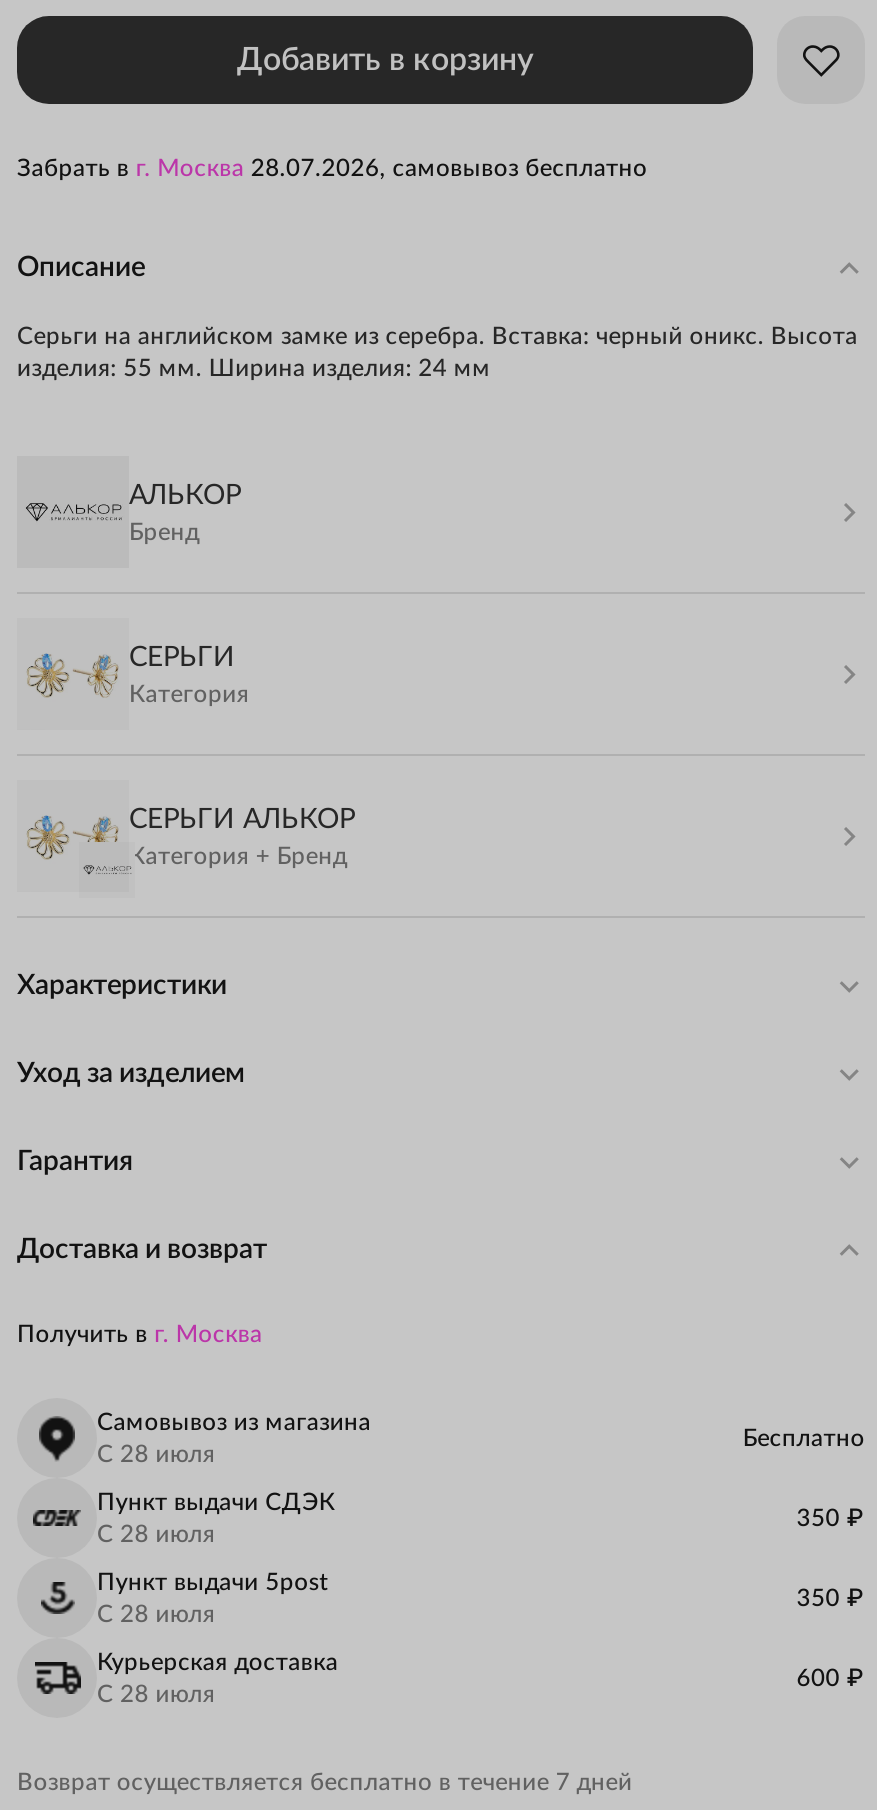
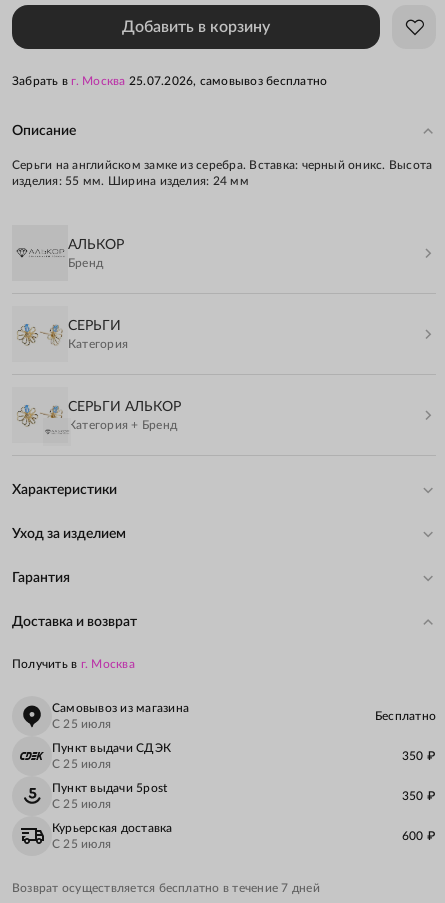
[17,156,648,180] Забрать в г. Москва 28.07.2026, самовывоз бесплатно -> [12,75,327,87] Забрать в г. Москва 25.07.2026, самовывоз бесплатно
[97,1442,215,1466] С 28 июля -> [52,718,111,730] С 25 июля
[97,1522,215,1546] С 28 июля -> [52,758,111,770] С 25 июля
[97,1602,215,1626] С 28 июля -> [52,798,111,810] С 25 июля
[97,1682,215,1706] С 28 июля -> [52,838,111,850] С 25 июля

